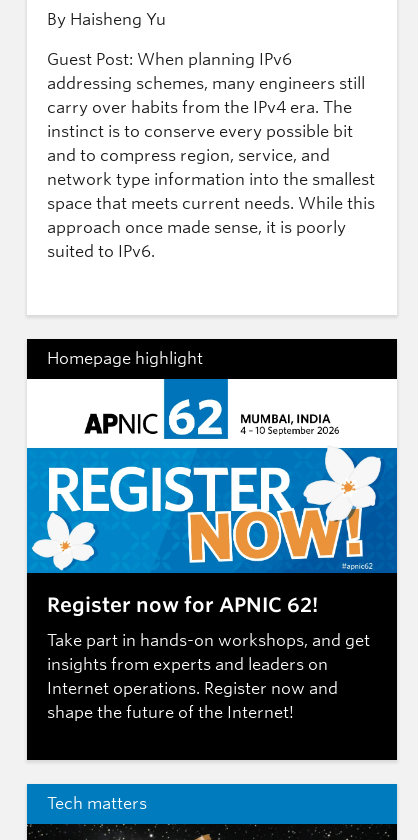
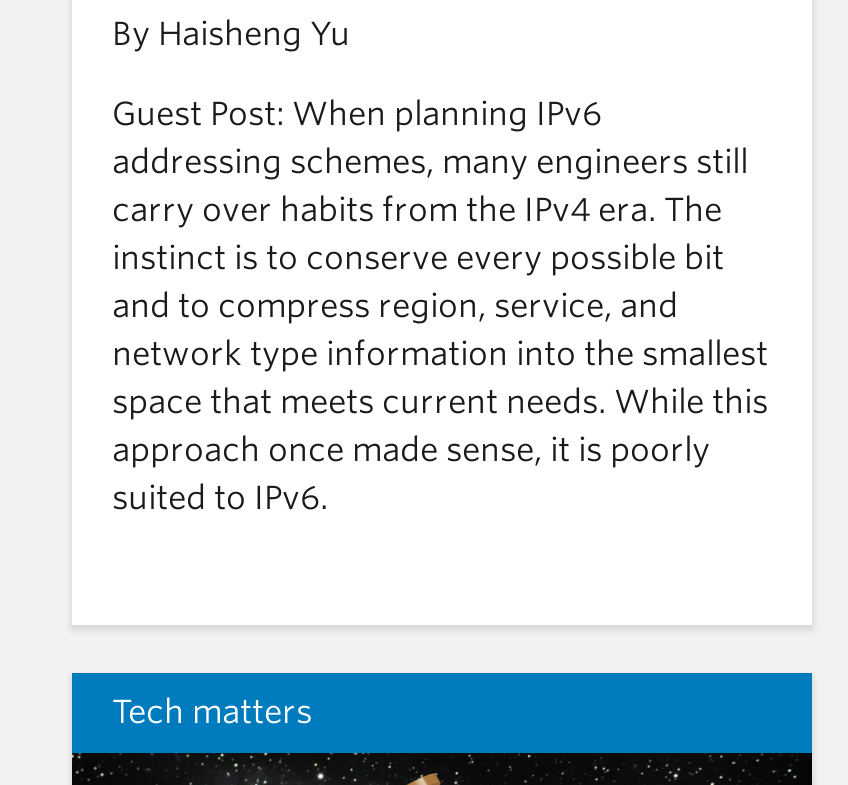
[26,338,398,440] [image] | Homepage highlight -> none
[26,447,398,722] [image] | Register now for APNIC 62! | Take part in hands-on workshops, and get | insights from experts and leaders on | Internet operations. Register now and | shape the future of the Internet! -> none

